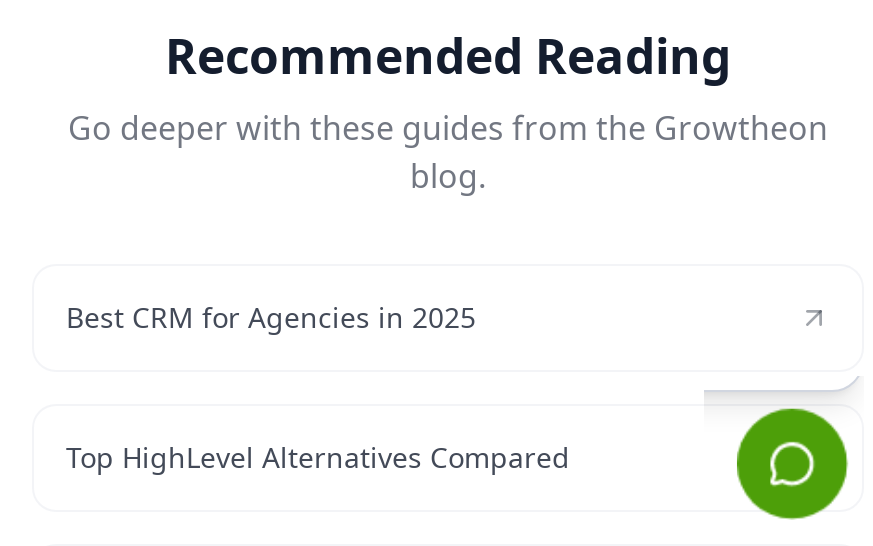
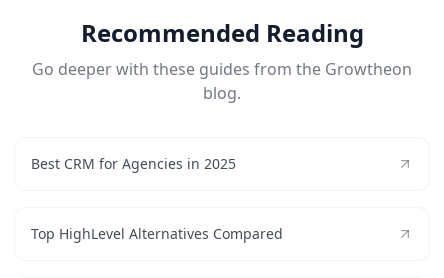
[706,390,850,522] [image] -> none

